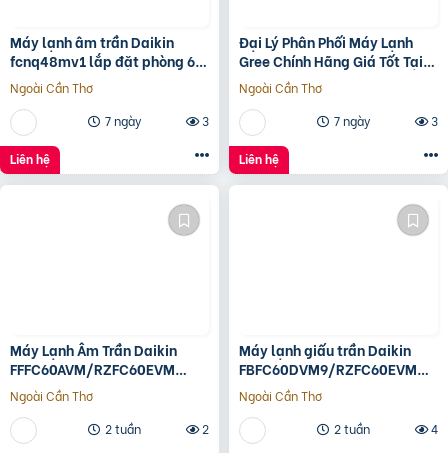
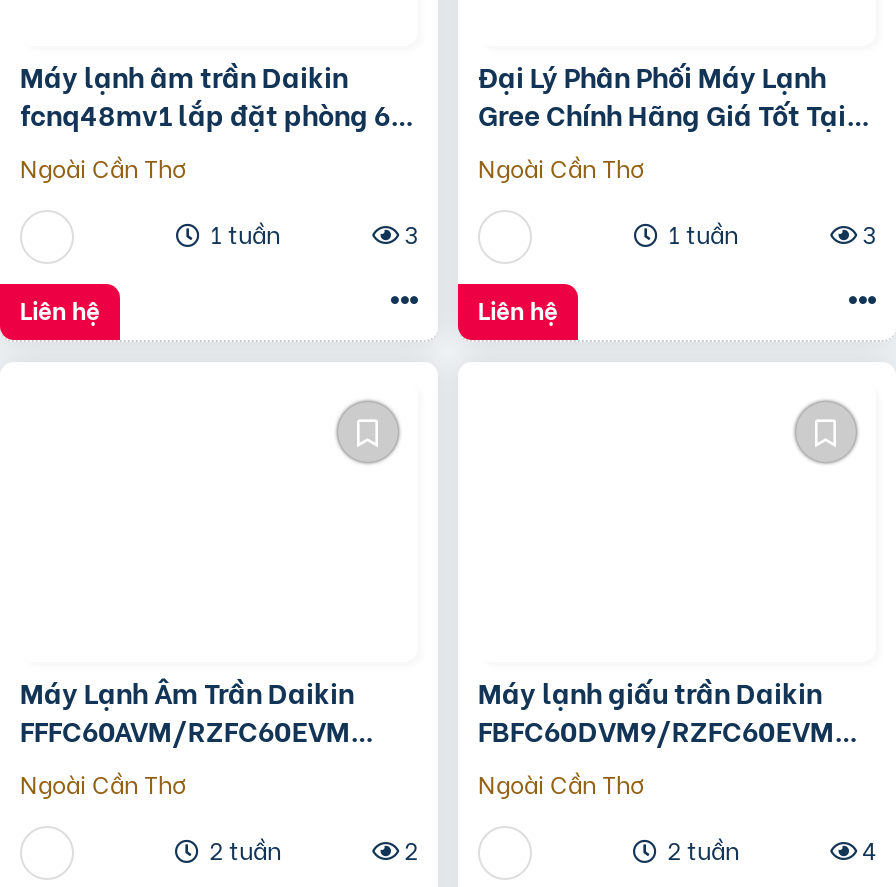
[104,112,140,129] 7 ngày -> [210,217,280,251] 1 tuần
[333,112,369,129] 7 ngày -> [668,217,738,251] 1 tuần

